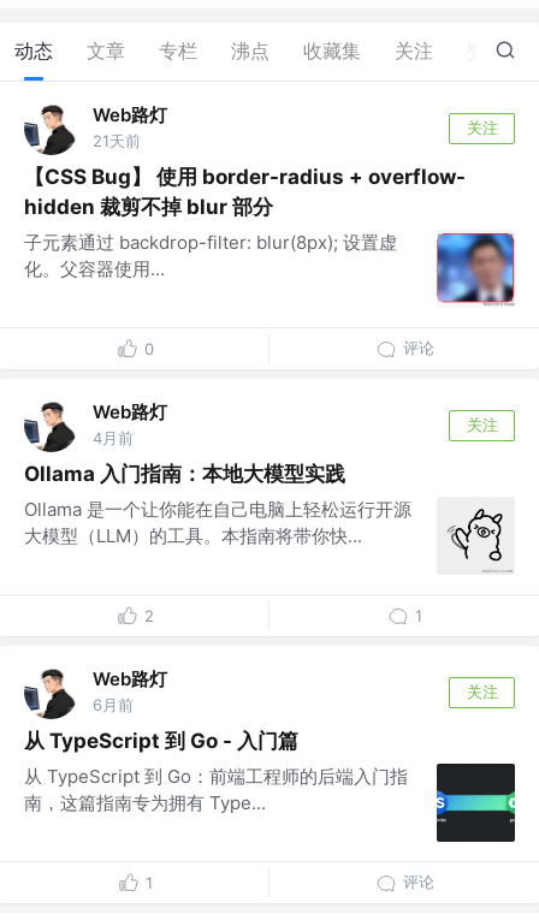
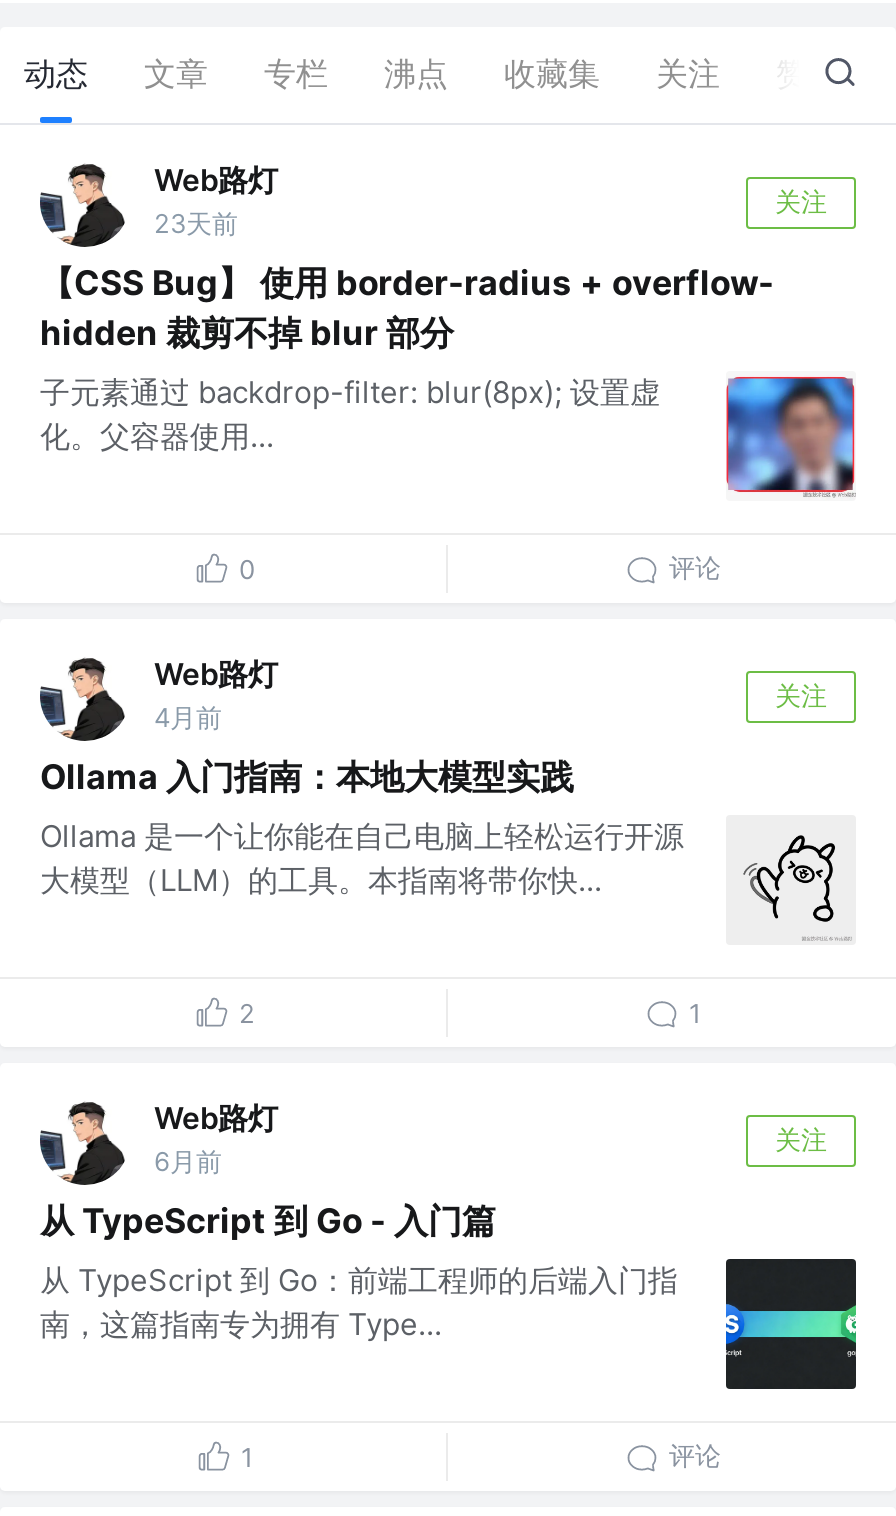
[93,131,141,151] 21天前 -> [154,208,238,240] 23天前

